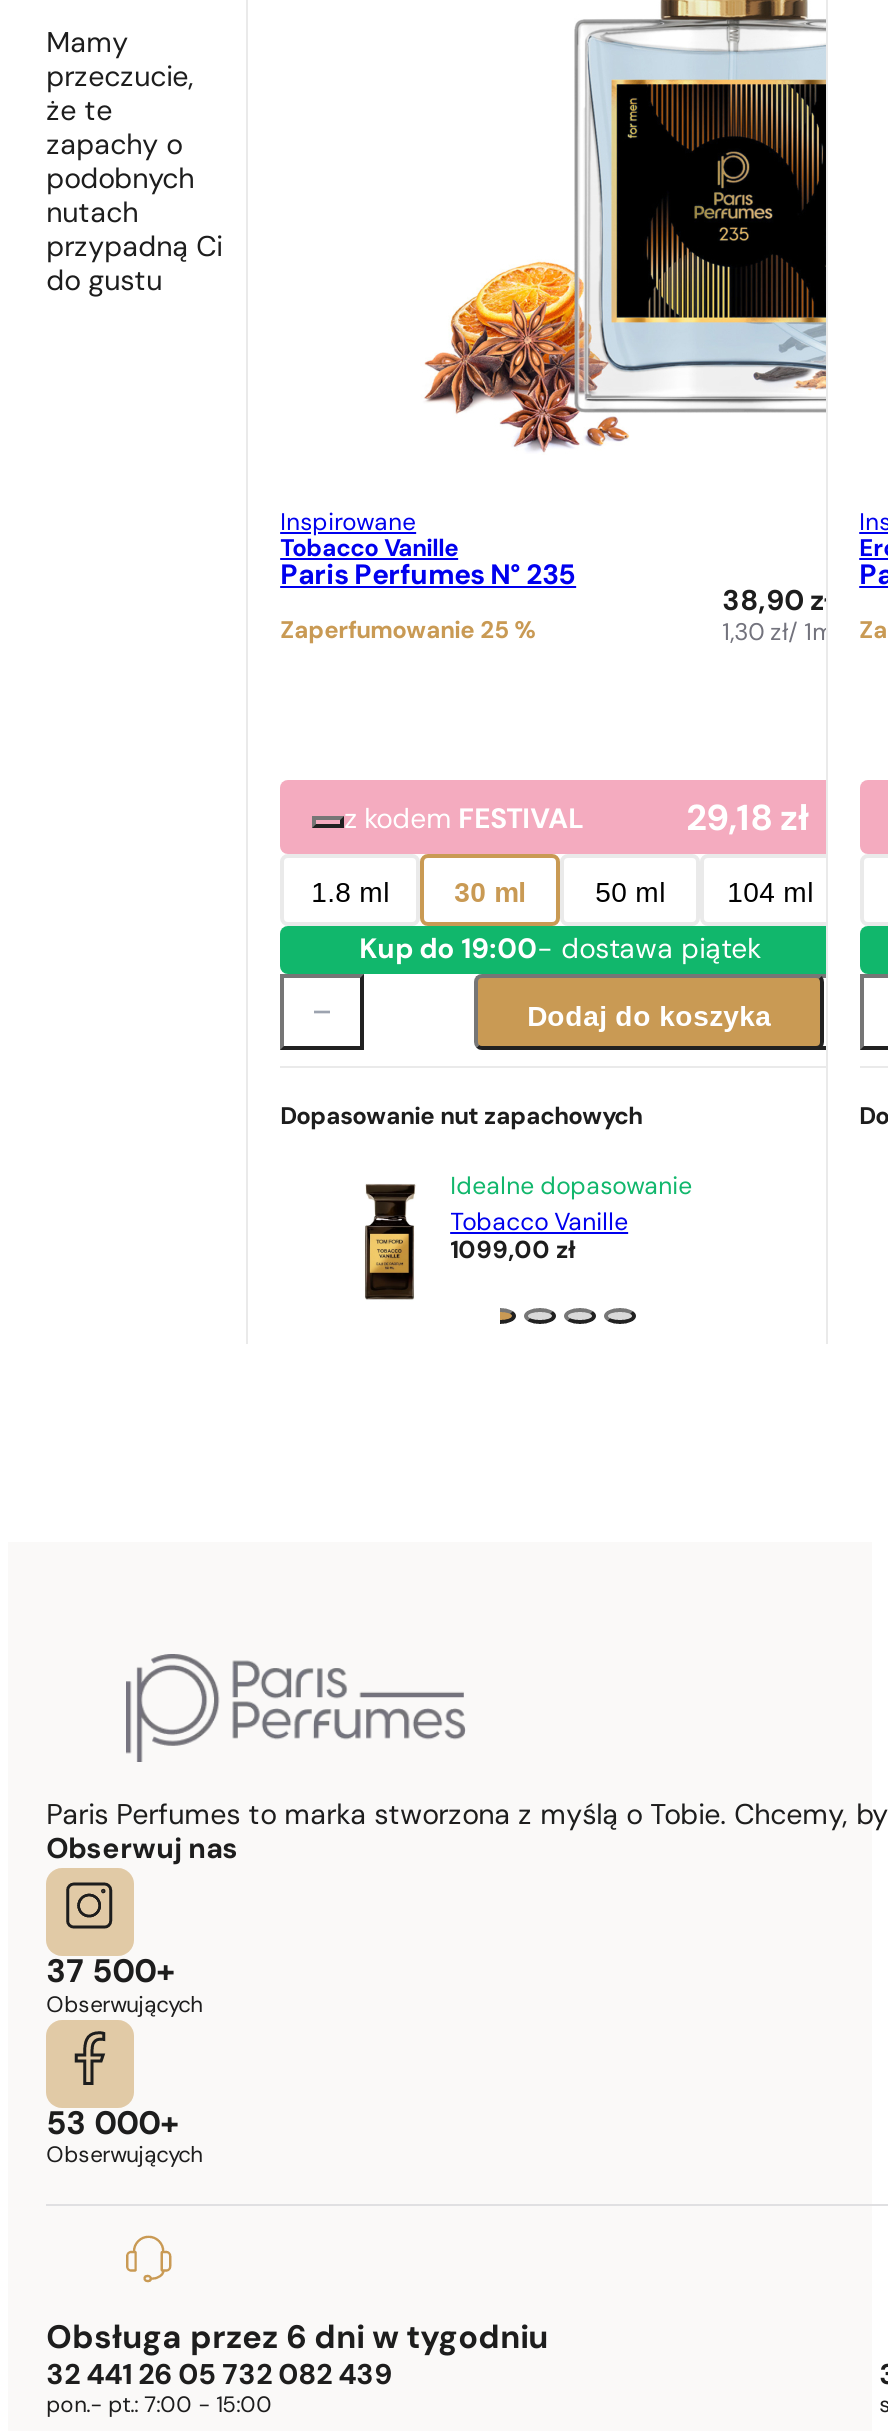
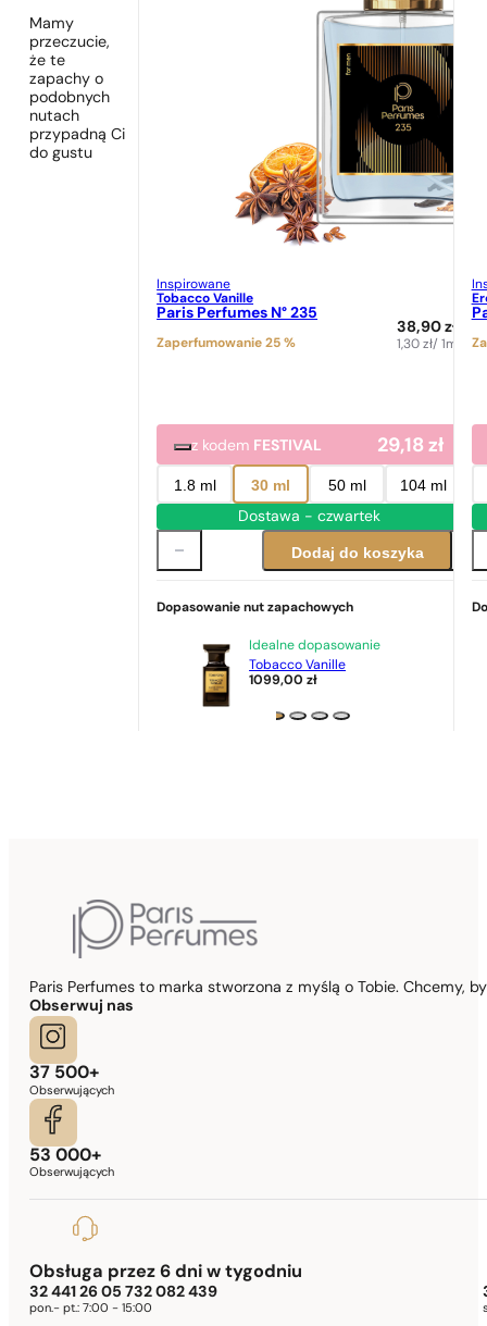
[359,936,761,966] Kup do 19:00- dostawa piątek -> [238,509,380,526] Dostawa - czwartek

